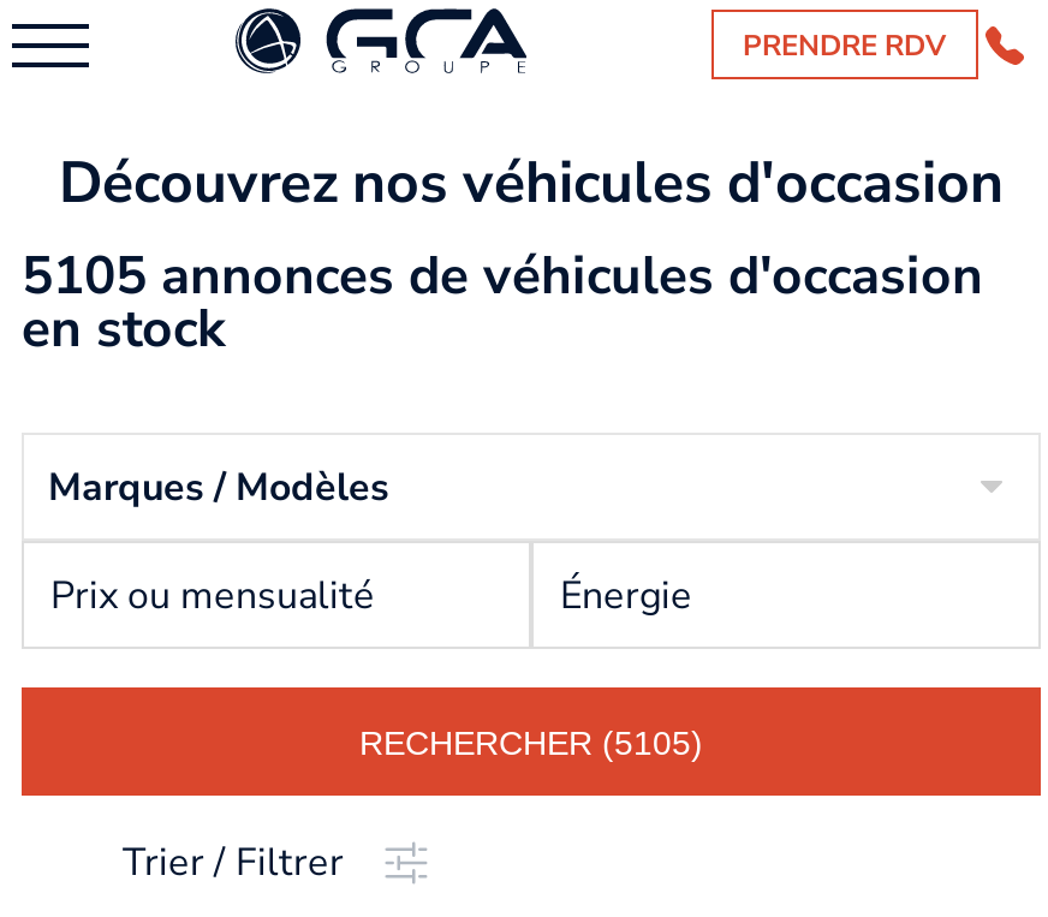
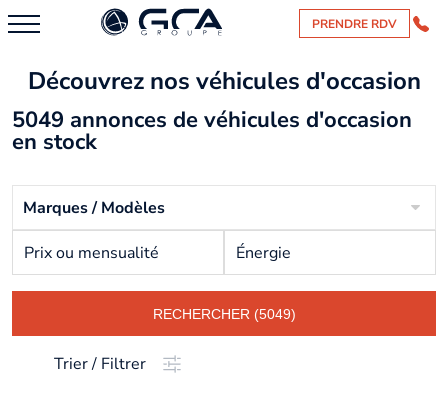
[22,240,983,312] 5105 annonces de véhicules d'occasion -> [12,105,412,135] 5049 annonces de véhicules d'occasion
[359,722,703,761] RECHERCHER (5105) -> [152,305,295,321] RECHERCHER (5049)

